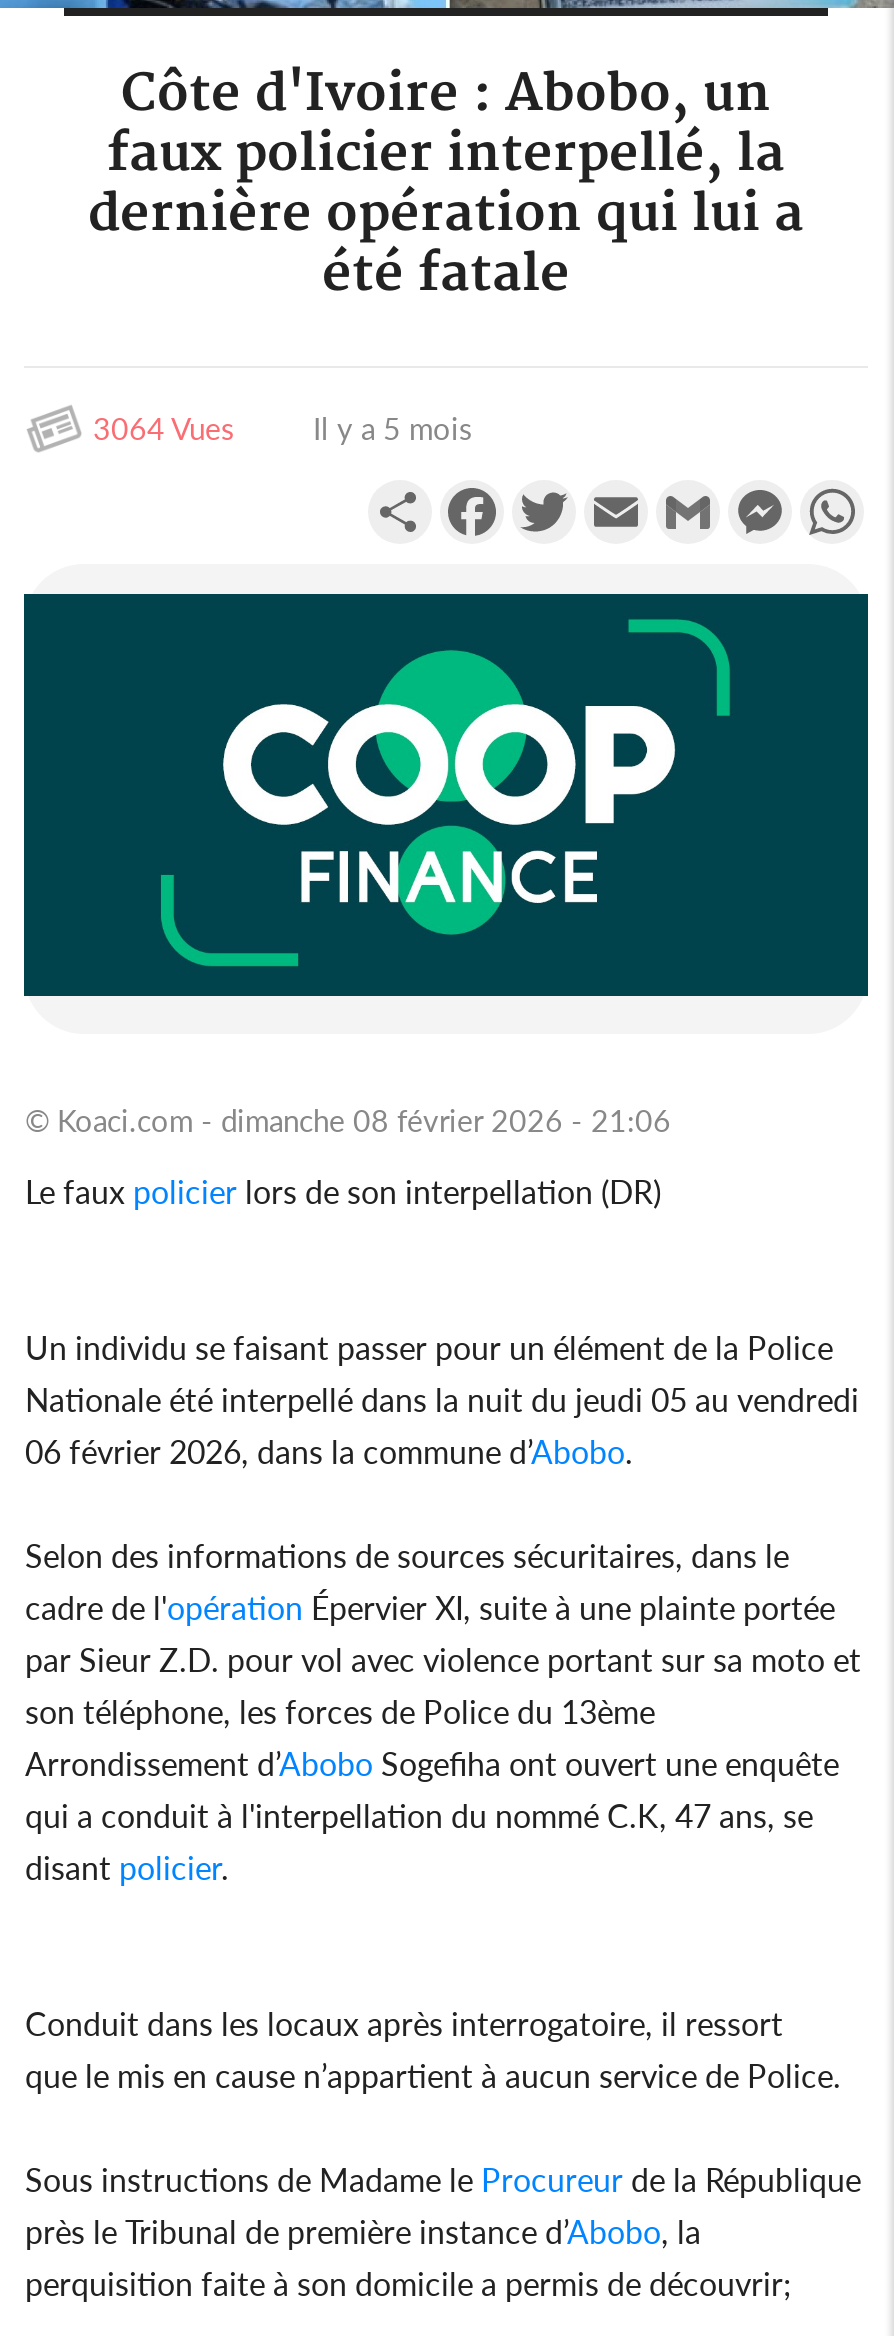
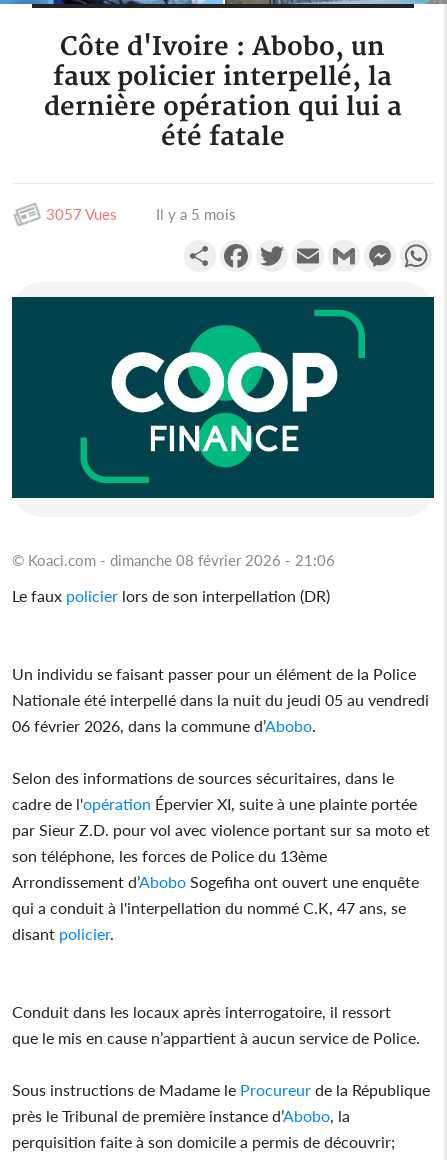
[85,410,473,446] 3064 Vues Il y a 5 mois -> [42,205,236,223] 3057 Vues Il y a 5 mois

